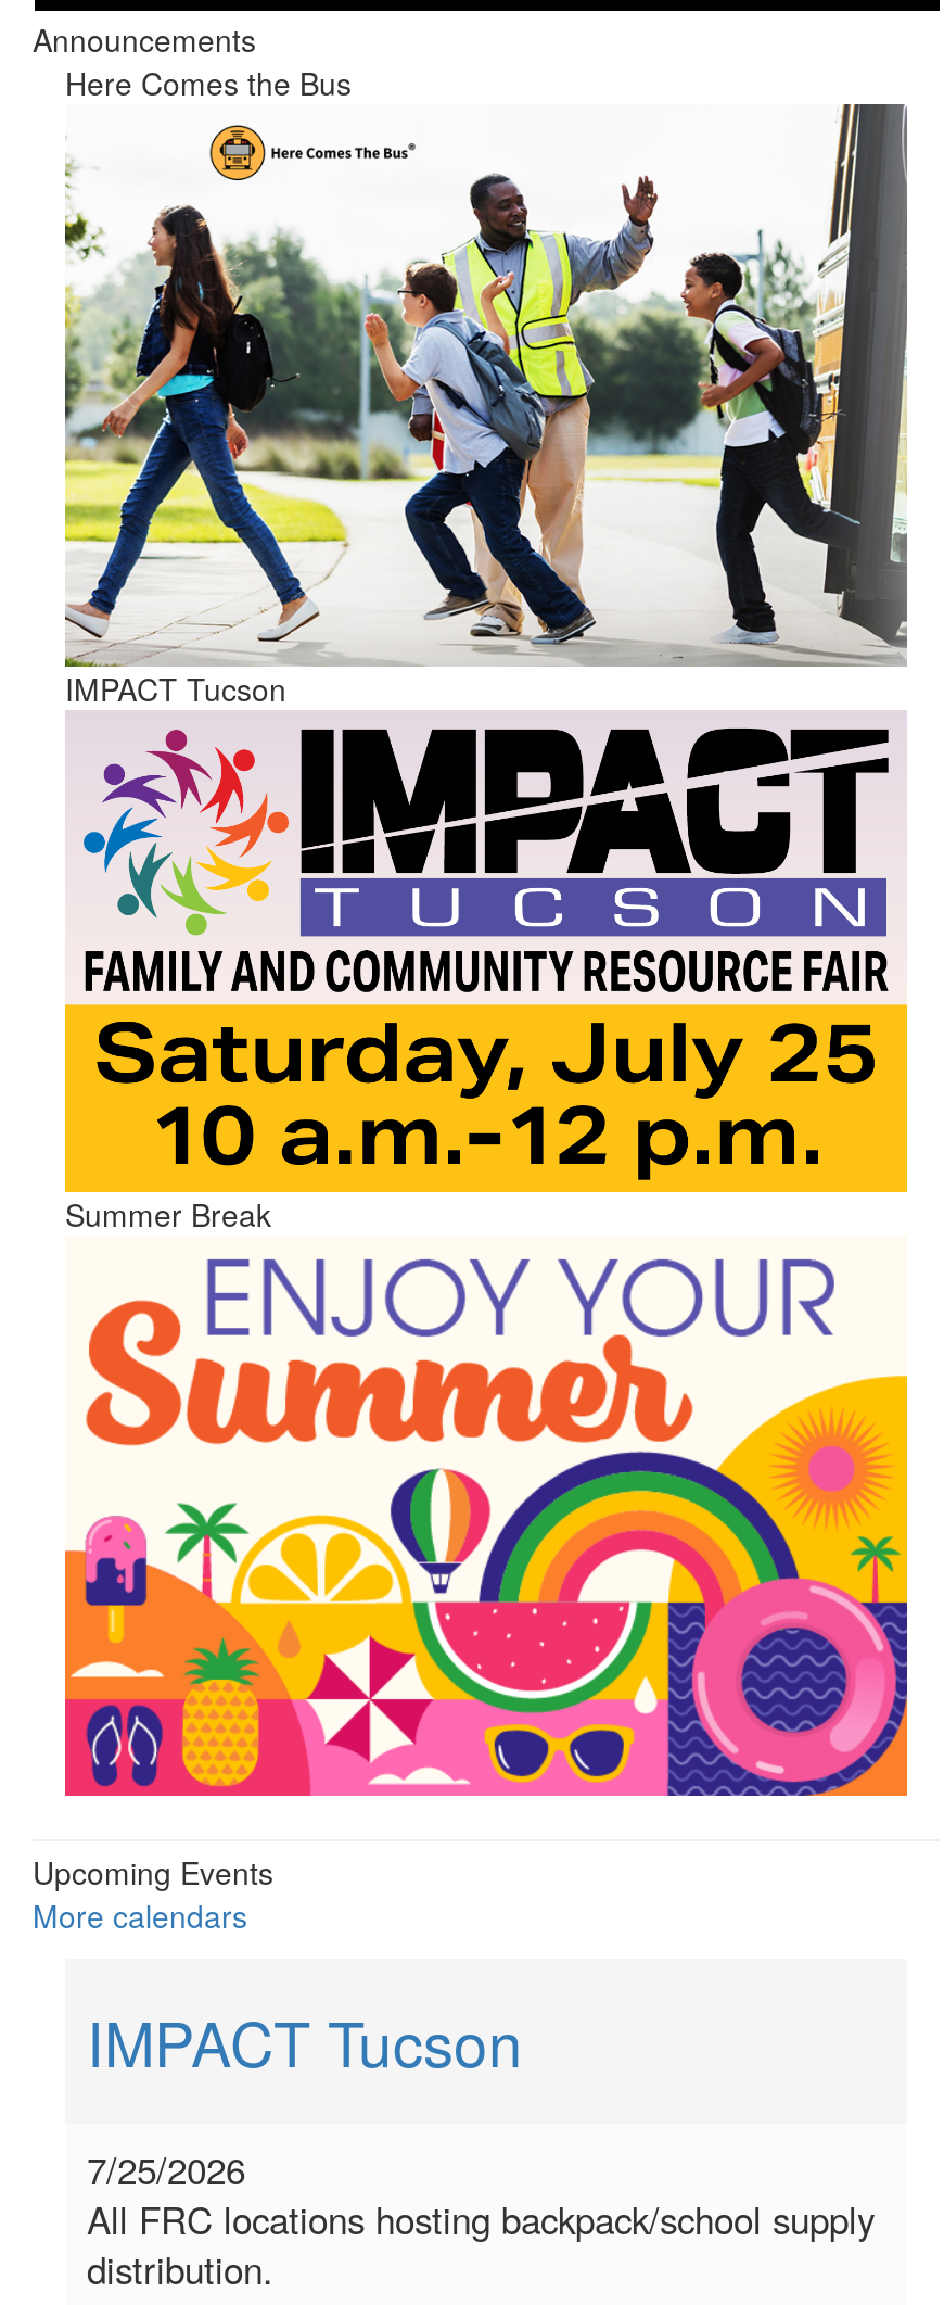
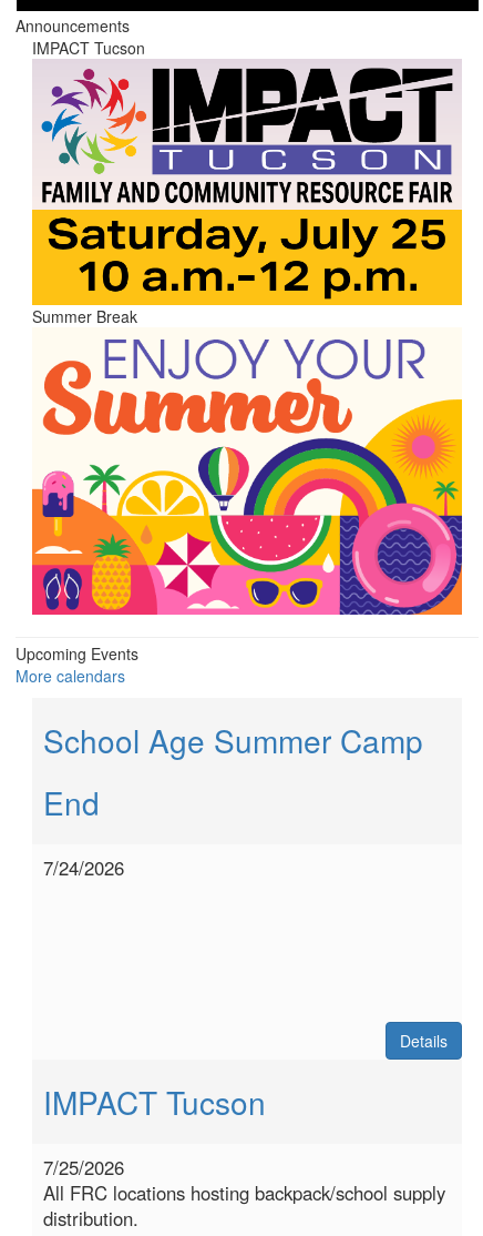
[63,61,909,669] [image] | Here Comes the Bus -> none
moved [33,667,286,1938] -> [16,37,145,686]: [image] | IMPACT Tucson | Summer Break | Upcoming Events | More calendars
none -> [43,718,423,881] School Age Summer Camp | End | 7/24/2026
none -> [400,1029,448,1051] Details

